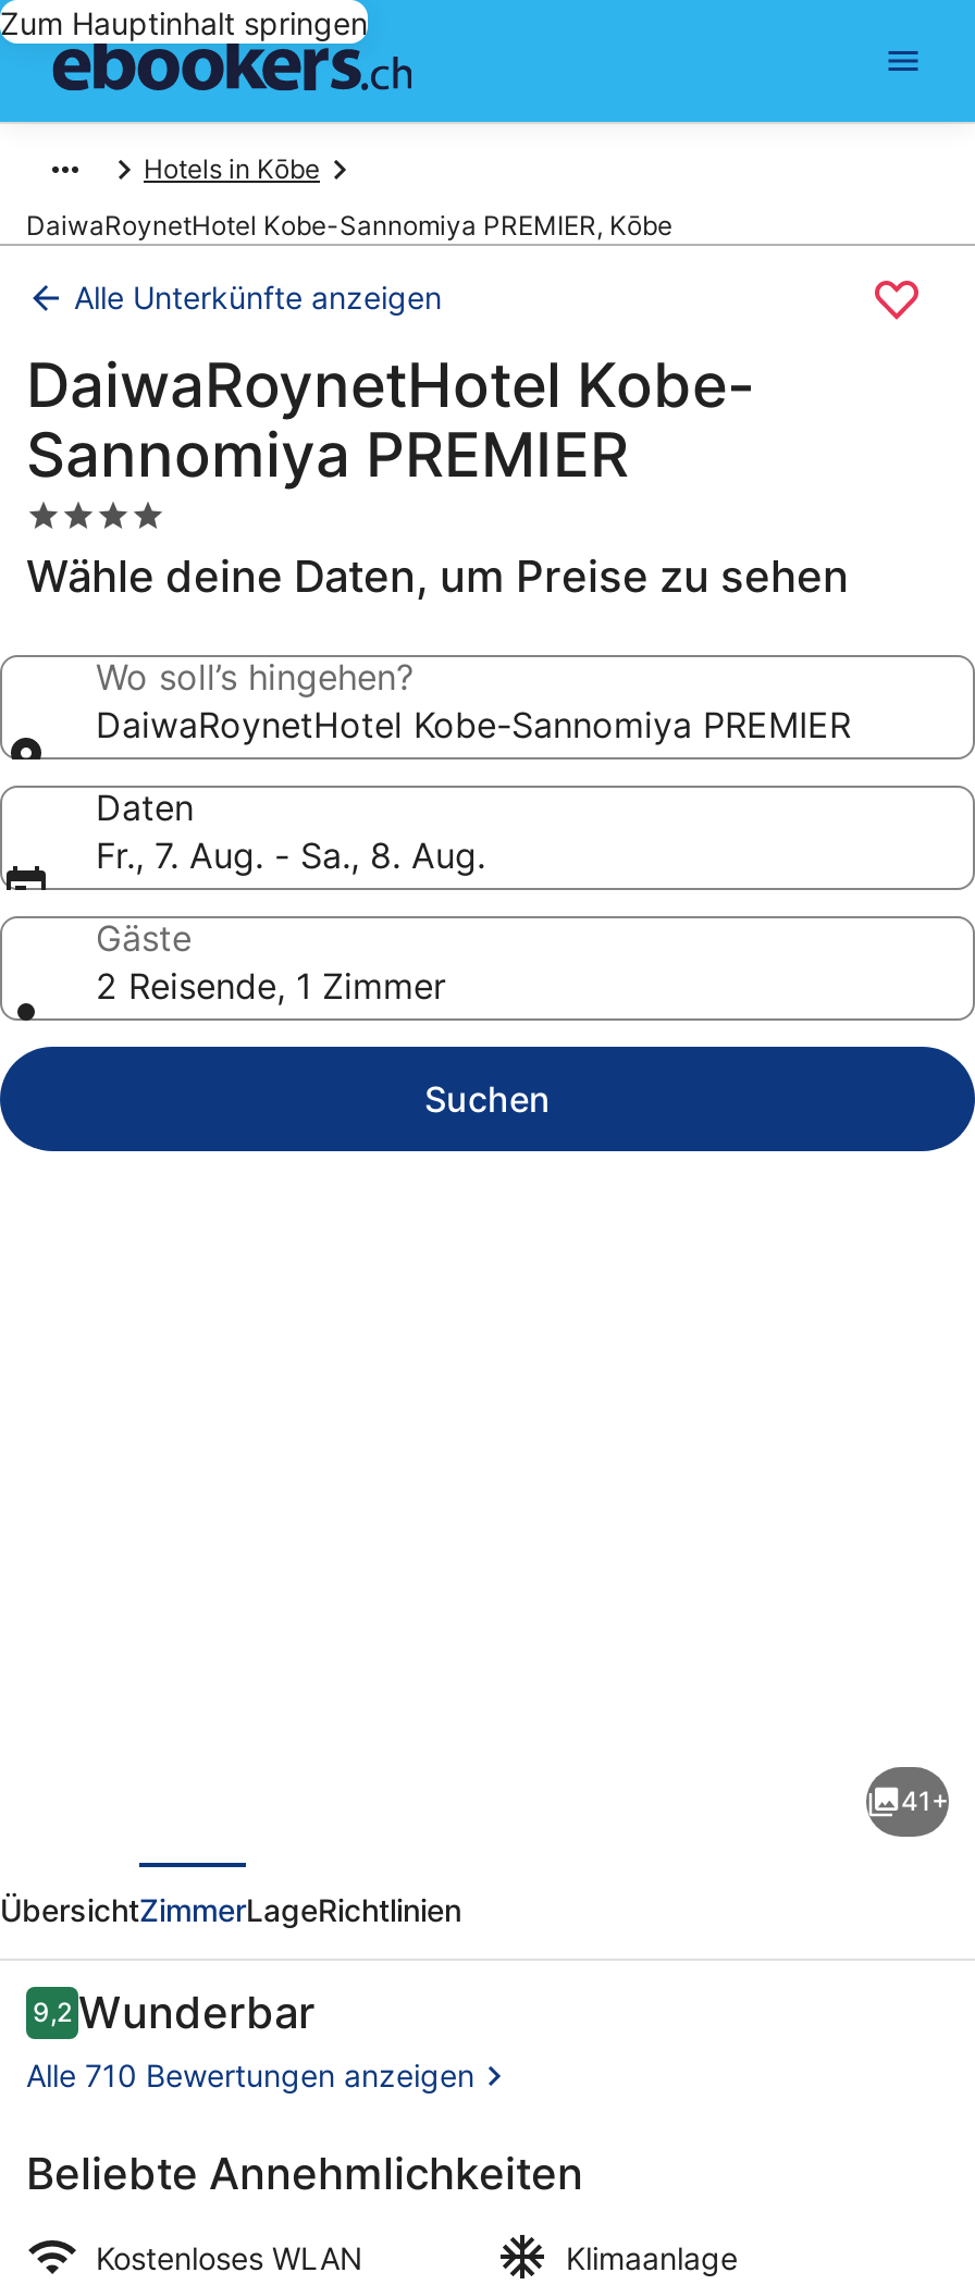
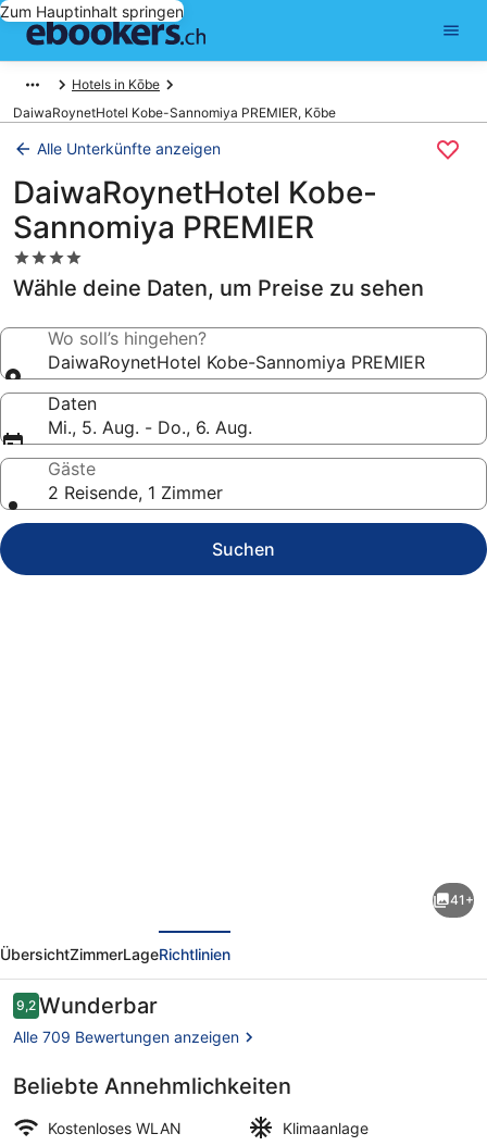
[96,833,485,877] Fr., 7. Aug. - Sa., 8. Aug. -> [48,416,252,438] Mi., 5. Aug. - Do., 6. Aug.
[26,2056,474,2093] Alle 710 Bewertungen anzeigen -> [13,1027,239,1046] Alle 709 Bewertungen anzeigen

